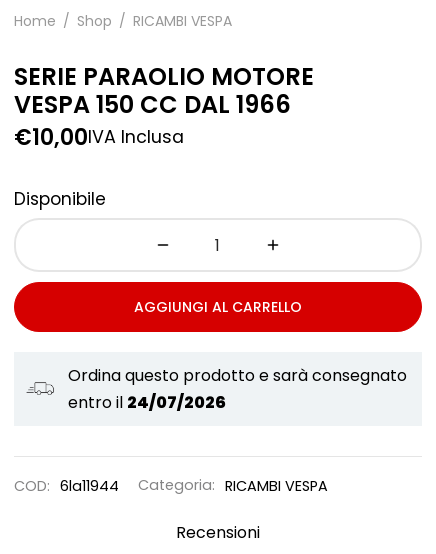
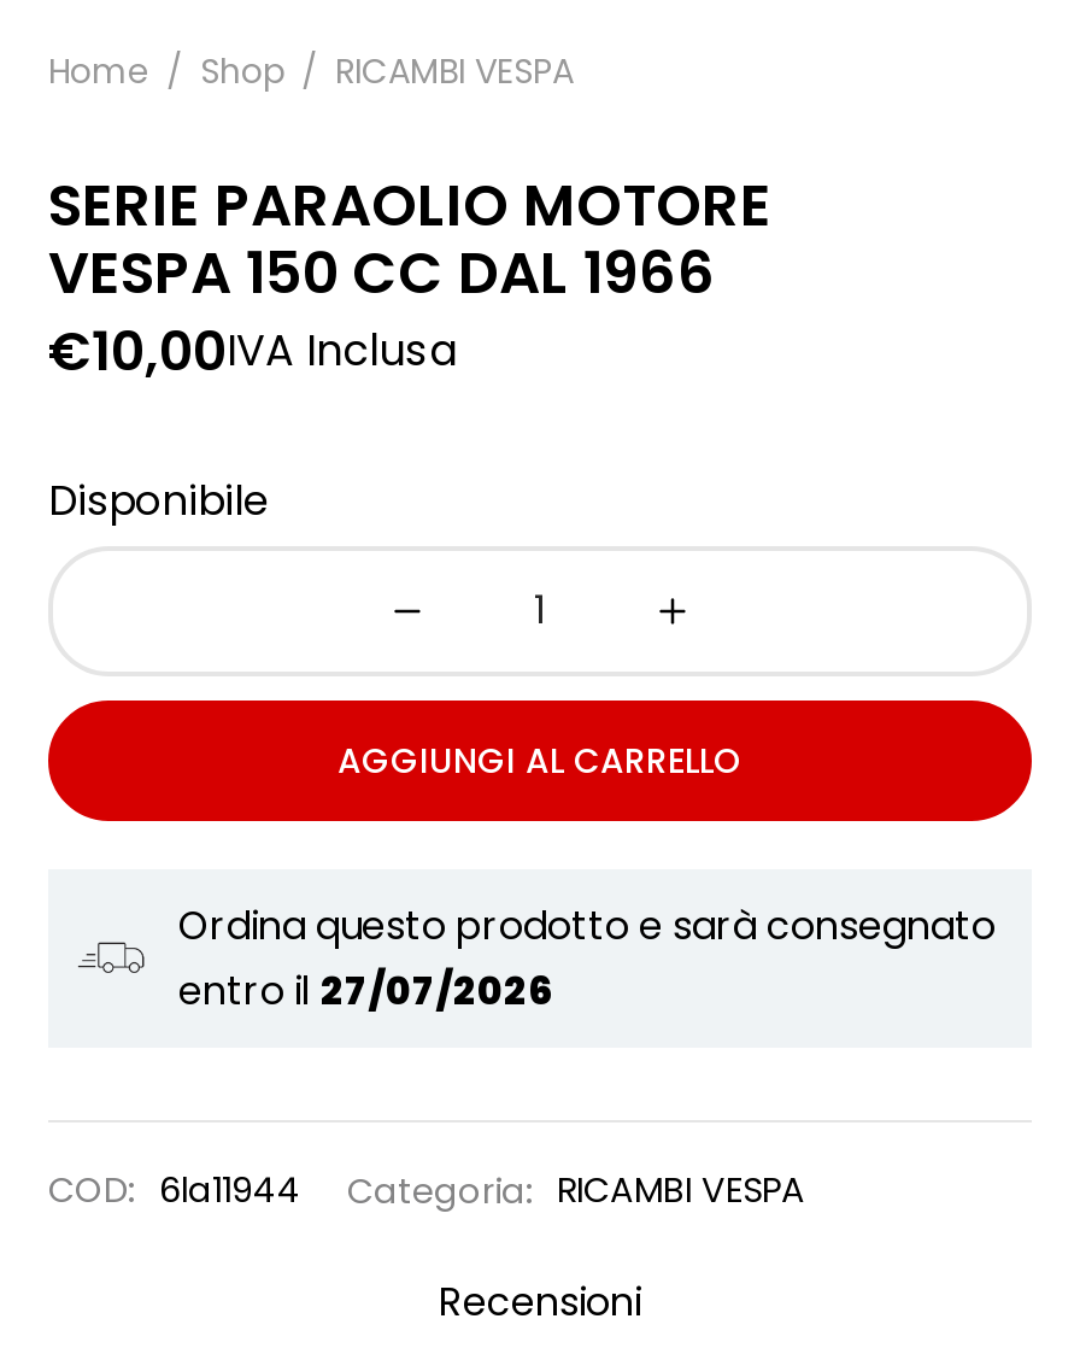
[68,391,226,414] entro il 24/07/2026 -> [178,962,554,1018] entro il 27/07/2026

